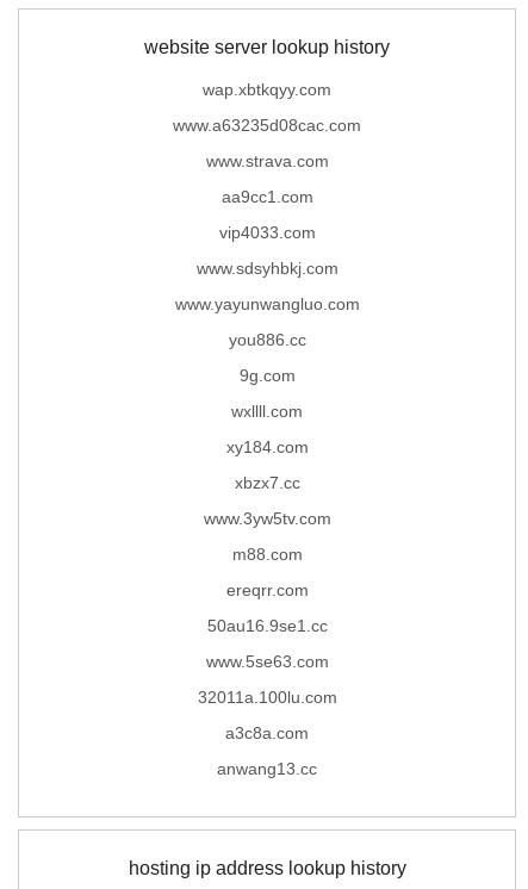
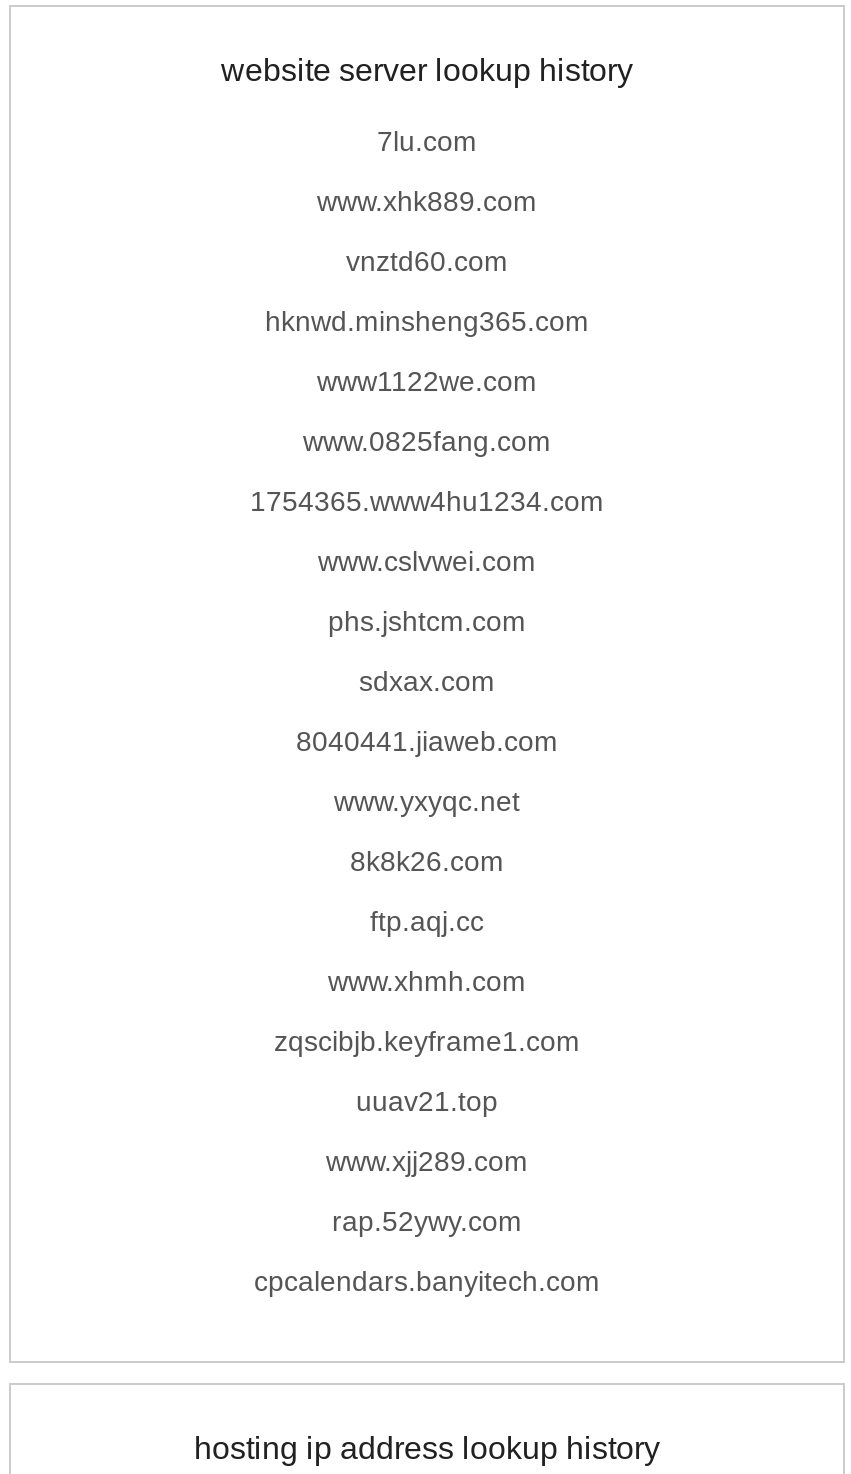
[203,79,331,98] wap.xbtkqyy.com -> [377,124,477,156] 7lu.com
[173,115,361,134] www.a63235d08cac.com -> [317,184,537,216] www.xhk889.com
[206,151,328,170] www.strava.com -> [346,244,508,276] vnztd60.com
[221,186,313,206] aa9cc1.com -> [265,304,589,336] hknwd.minsheng365.com
[219,222,315,241] vip4033.com -> [317,364,537,396] www1122we.com
[196,258,338,277] www.sdsyhbkj.com -> [303,424,551,456] www.0825fang.com
[175,294,359,313] www.yayunwangluo.com -> [250,484,604,516] 1754365.www4hu1234.com
[228,330,306,349] you886.cc -> [318,544,536,576] www.cslvwei.com
[239,365,295,384] 9g.com -> [328,604,526,636] phs.jshtcm.com
[231,401,303,420] wxllll.com -> [359,664,495,696] sdxax.com
[226,437,308,456] xy184.com -> [296,724,558,756] 8040441.jiaweb.com
[234,473,300,492] xbzx7.cc -> [334,784,520,816] www.yxyqc.net
[203,508,331,527] www.3yw5tv.com -> [350,844,504,876] 8k8k26.com
[232,544,302,563] m88.com -> [370,904,484,936] ftp.aqj.cc
[226,580,308,599] ereqrr.com -> [328,964,526,996] www.xhmh.com
[207,616,327,635] 50au16.9se1.cc -> [274,1024,580,1056] zqscibjb.keyframe1.com
[206,651,328,670] www.5se63.com -> [356,1084,498,1116] uuav21.top
[197,687,337,706] 32011a.100lu.com -> [326,1144,528,1176] www.xjj289.com
[225,723,309,742] a3c8a.com -> [332,1204,522,1236] rap.52ywy.com
[217,759,317,778] anwang13.cc -> [254,1264,600,1296] cpcalendars.banyitech.com

